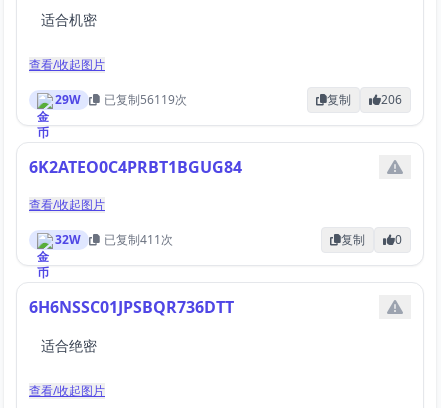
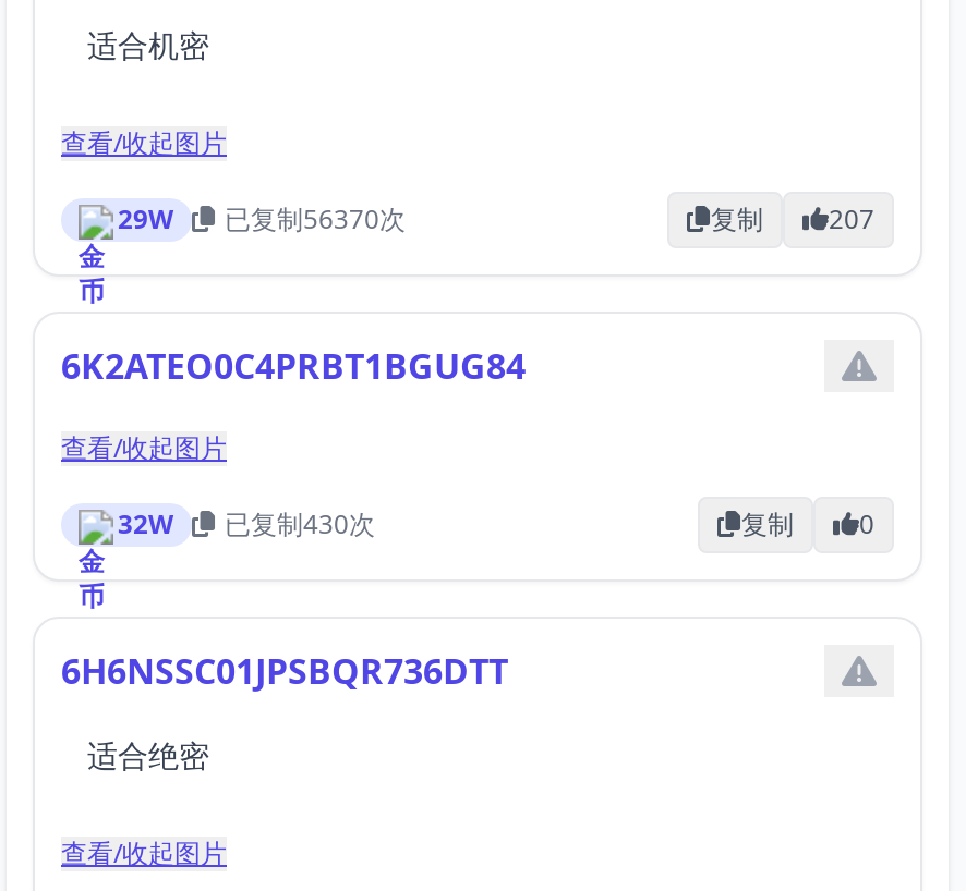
[55,91,187,108] 29W 已复制56119次 -> [118,200,406,237] 29W 已复制56370次
[381,91,402,108] 206 -> [829,200,874,237] 207
[55,231,173,248] 32W 已复制411次 -> [118,505,375,542] 32W 已复制430次

